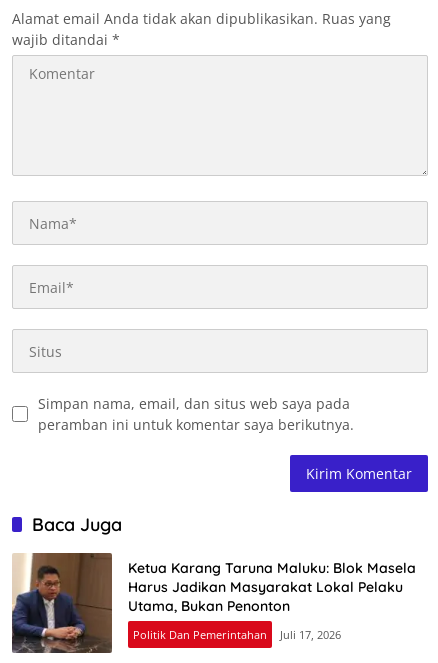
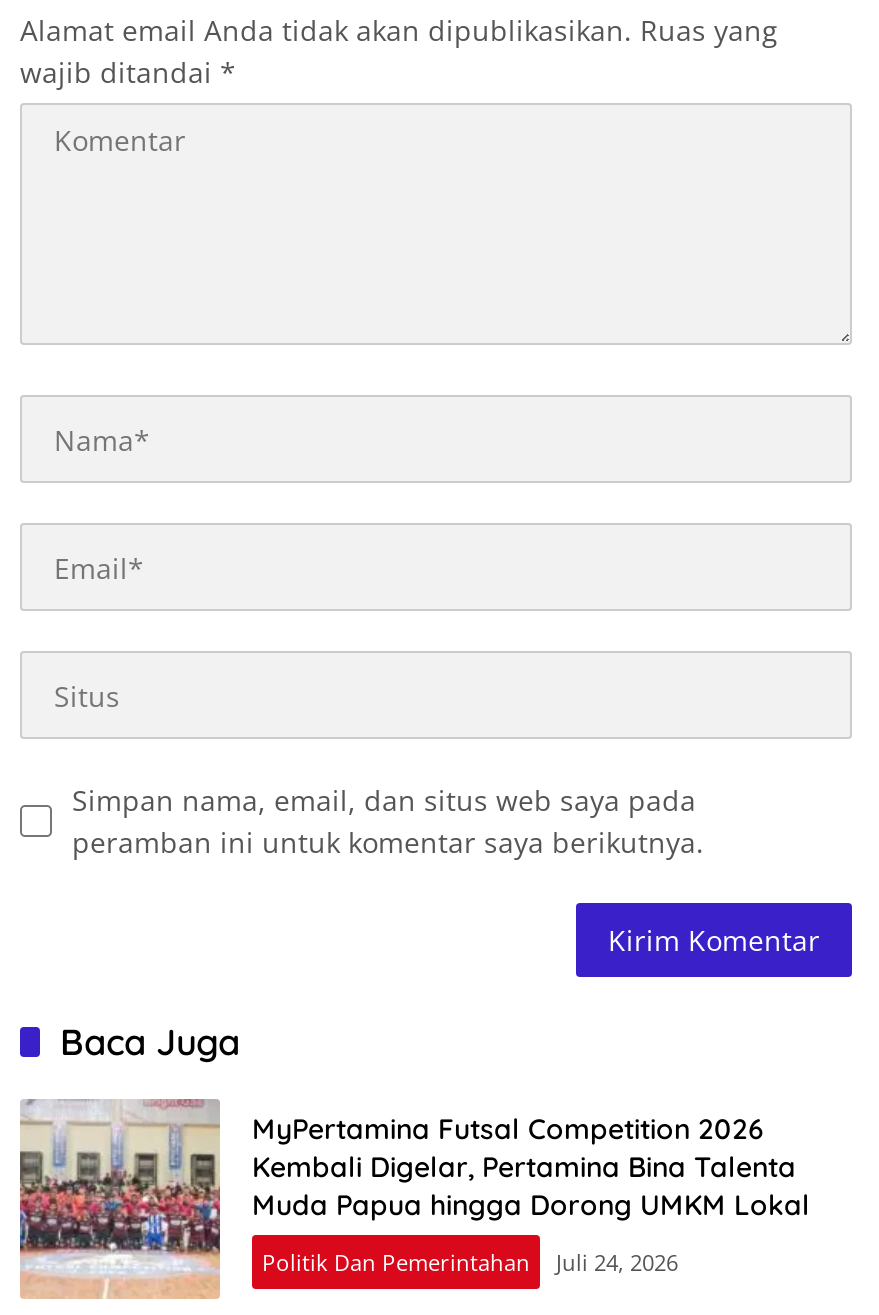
[11,552,416,654] [image] | Ketua Karang Taruna Maluku: Blok Masela | Harus Jadikan Masyarakat Lokal Pelaku | Utama, Bukan Penonton -> [18,1097,810,1299] [image] | MyPertamina Futsal Competition 2026 | Kembali Digelar, Pertamina Bina Talenta | Muda Papua hingga Dorong UMKM Lokal
[133,627,341,642] Politik Dan Pemerintahan Juli 17, 2026 -> [262,1247,678,1277] Politik Dan Pemerintahan Juli 24, 2026

